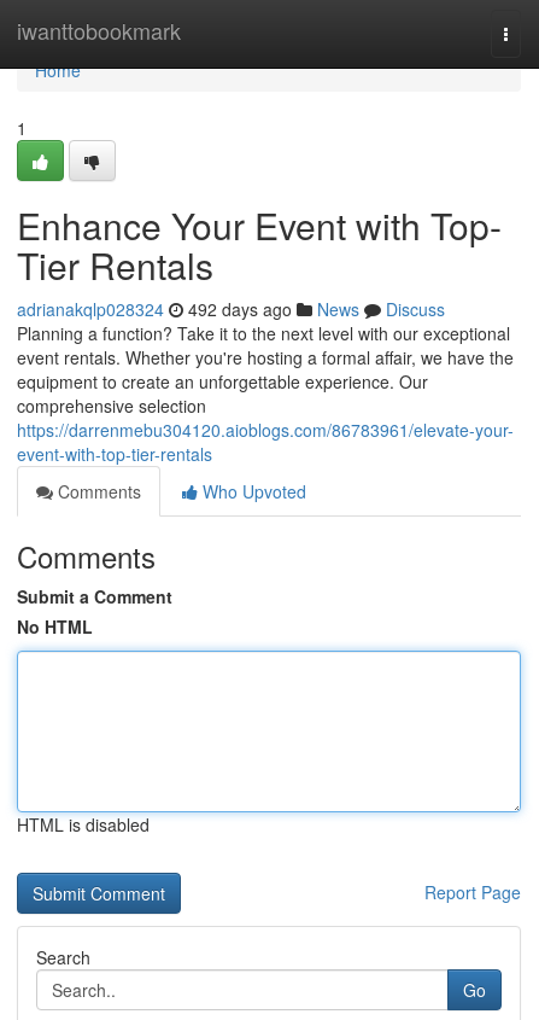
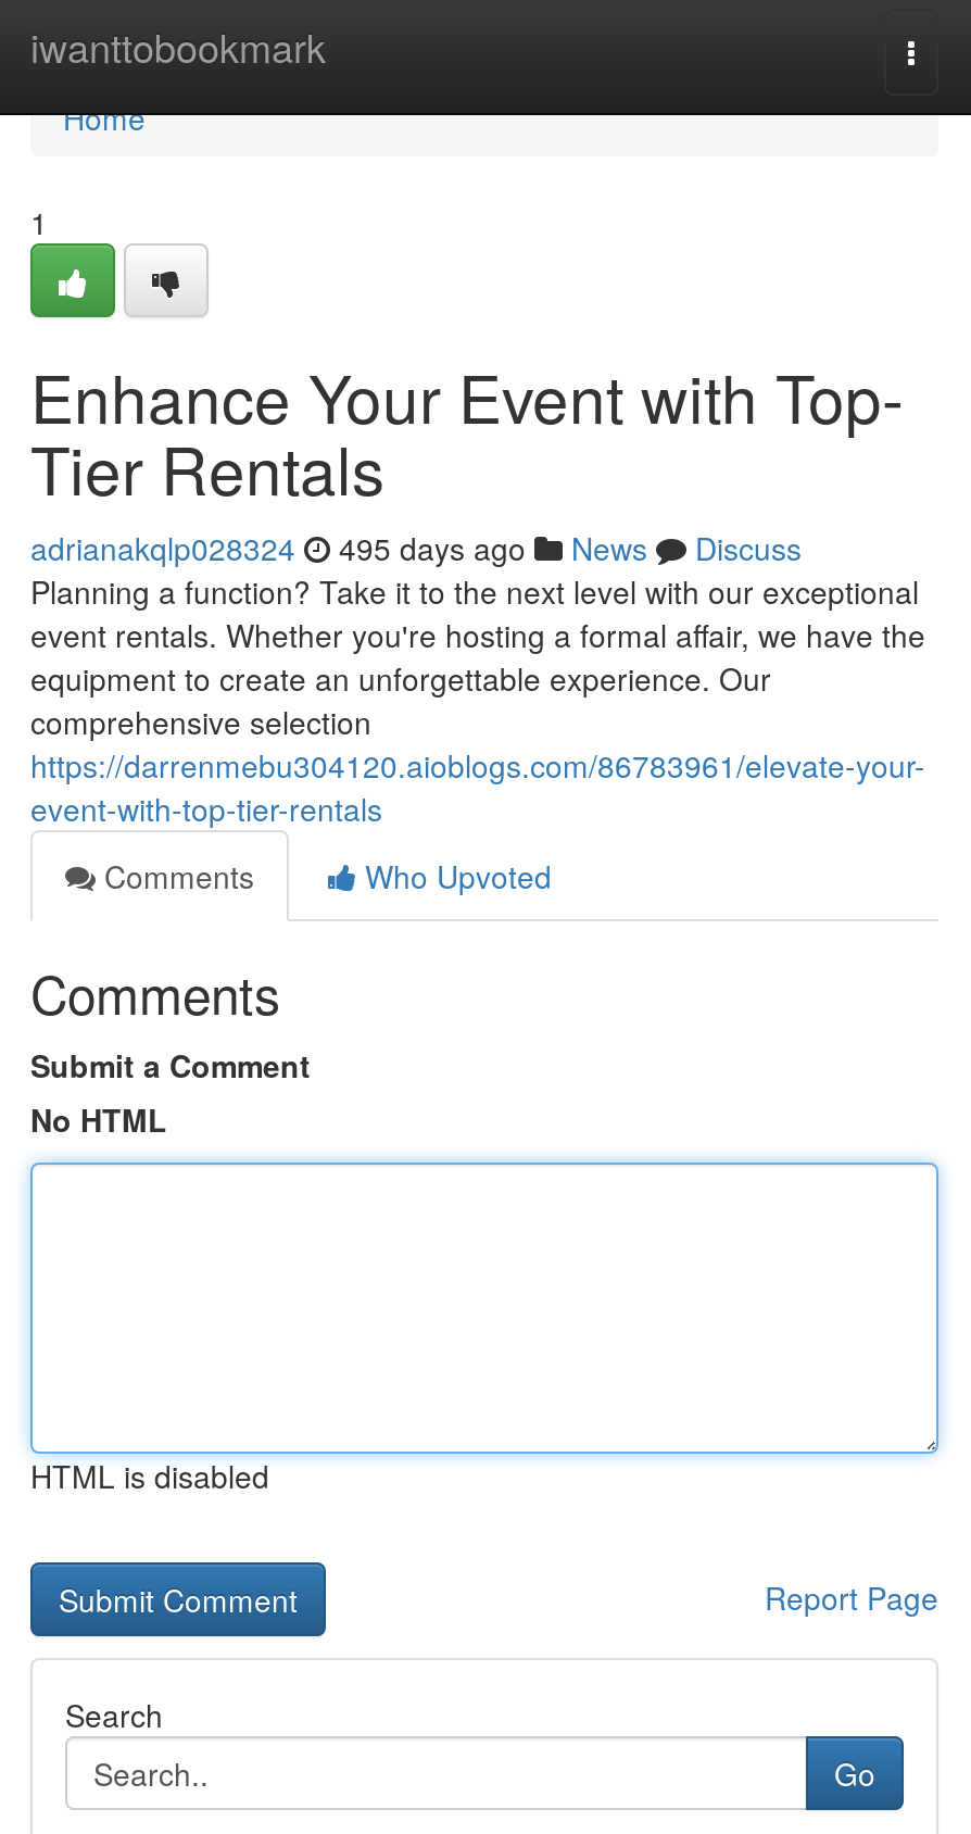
[17,297,445,321] adrianakqlp028324 492 days ago News Discuss -> [30,526,802,569] adrianakqlp028324 495 days ago News Discuss

